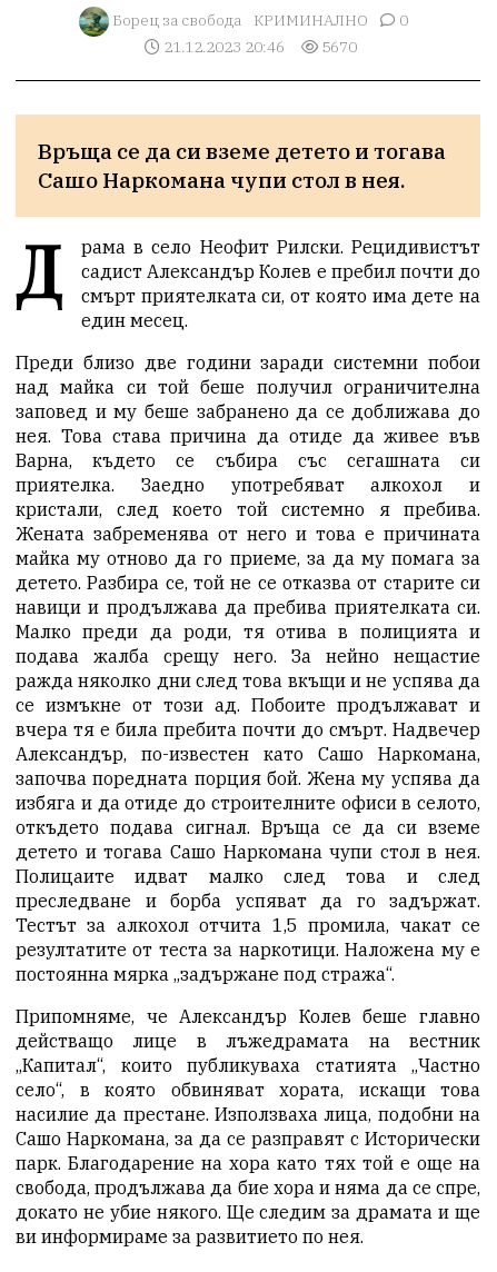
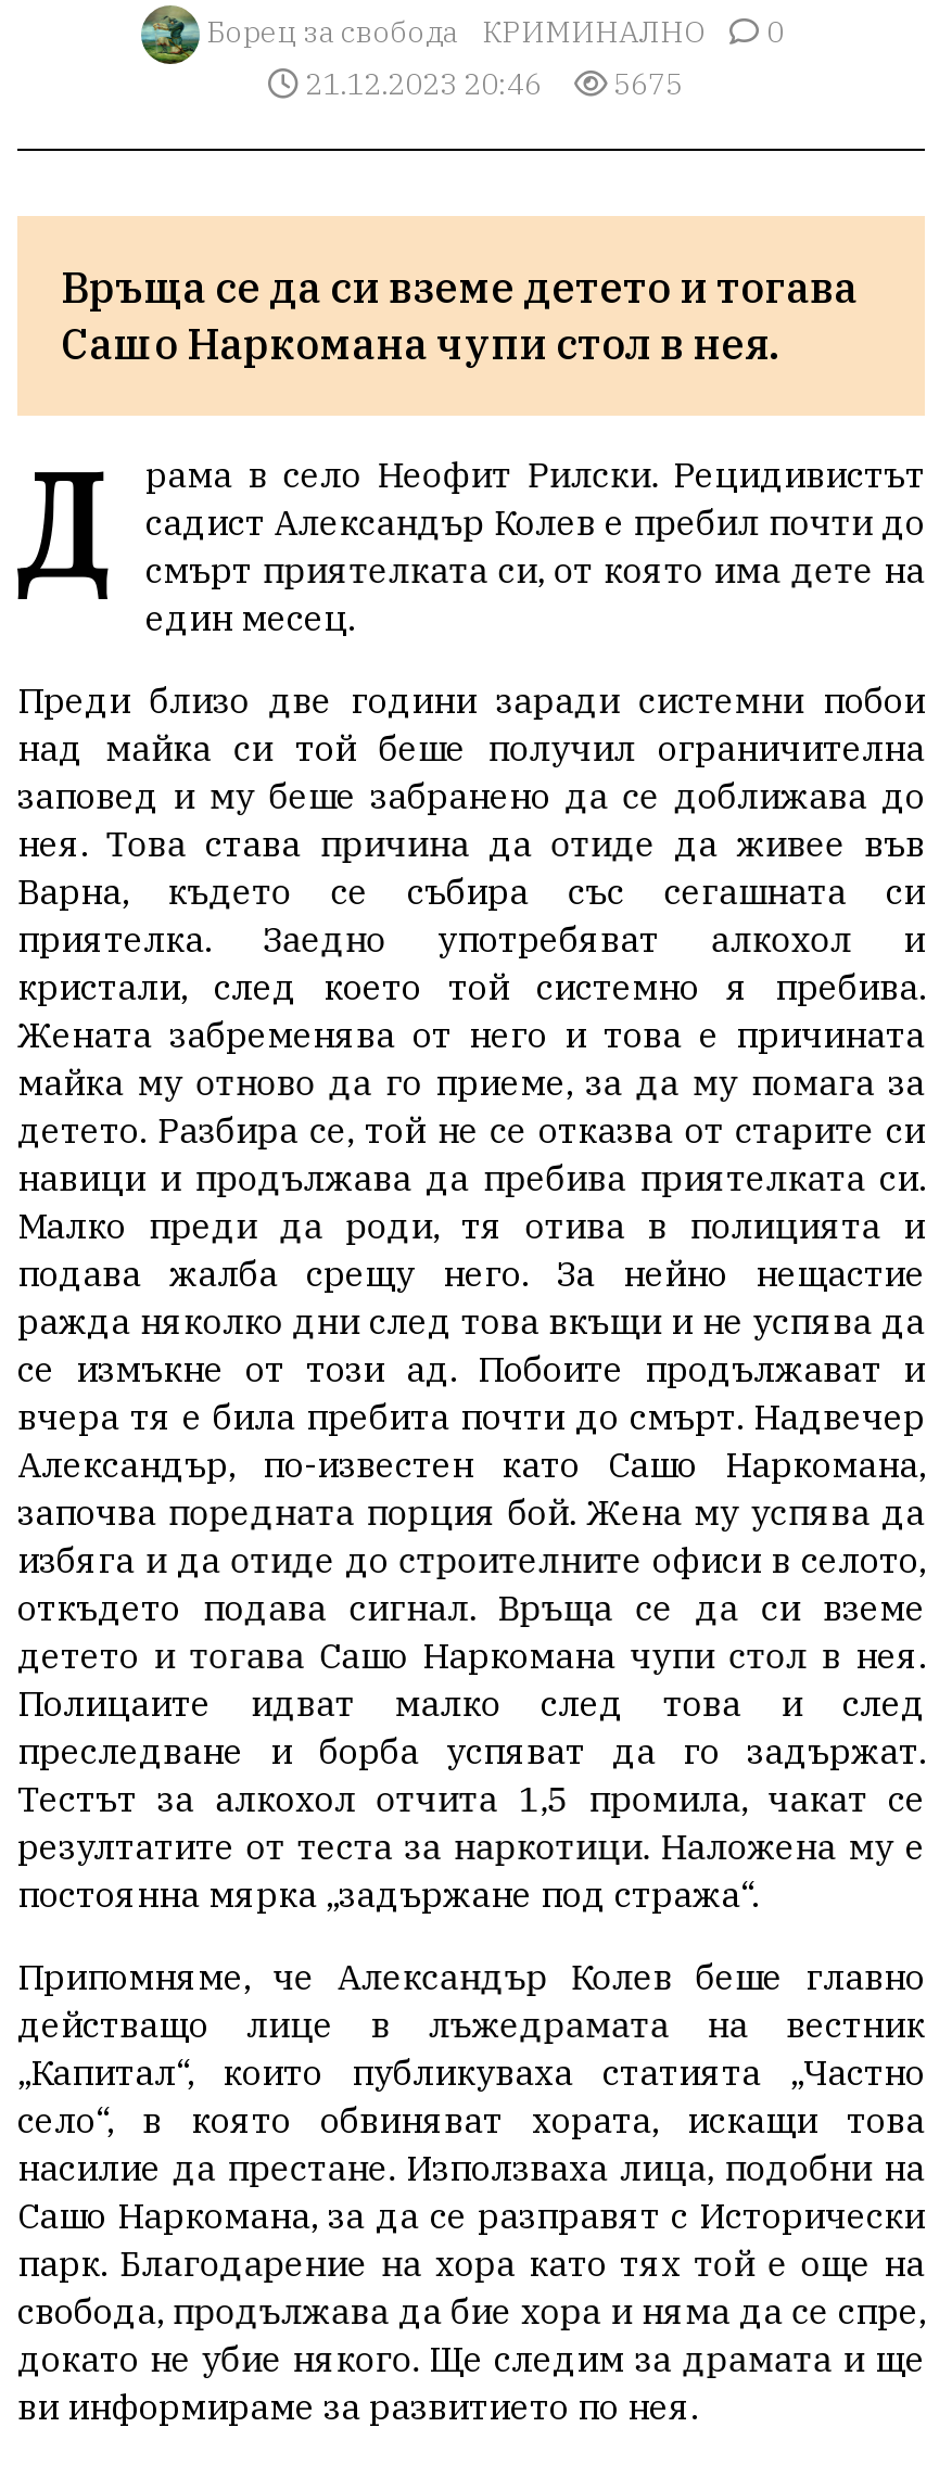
[160,36,356,56] 21.12.2023 20:46 5670 -> [299,63,683,102] 21.12.2023 20:46 5675

